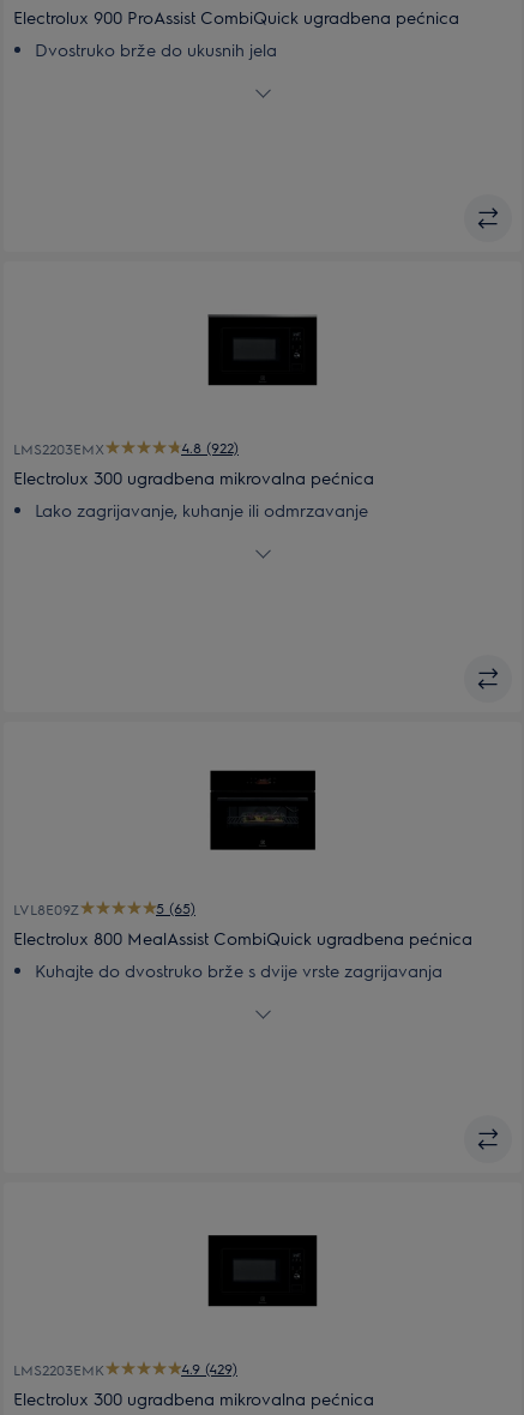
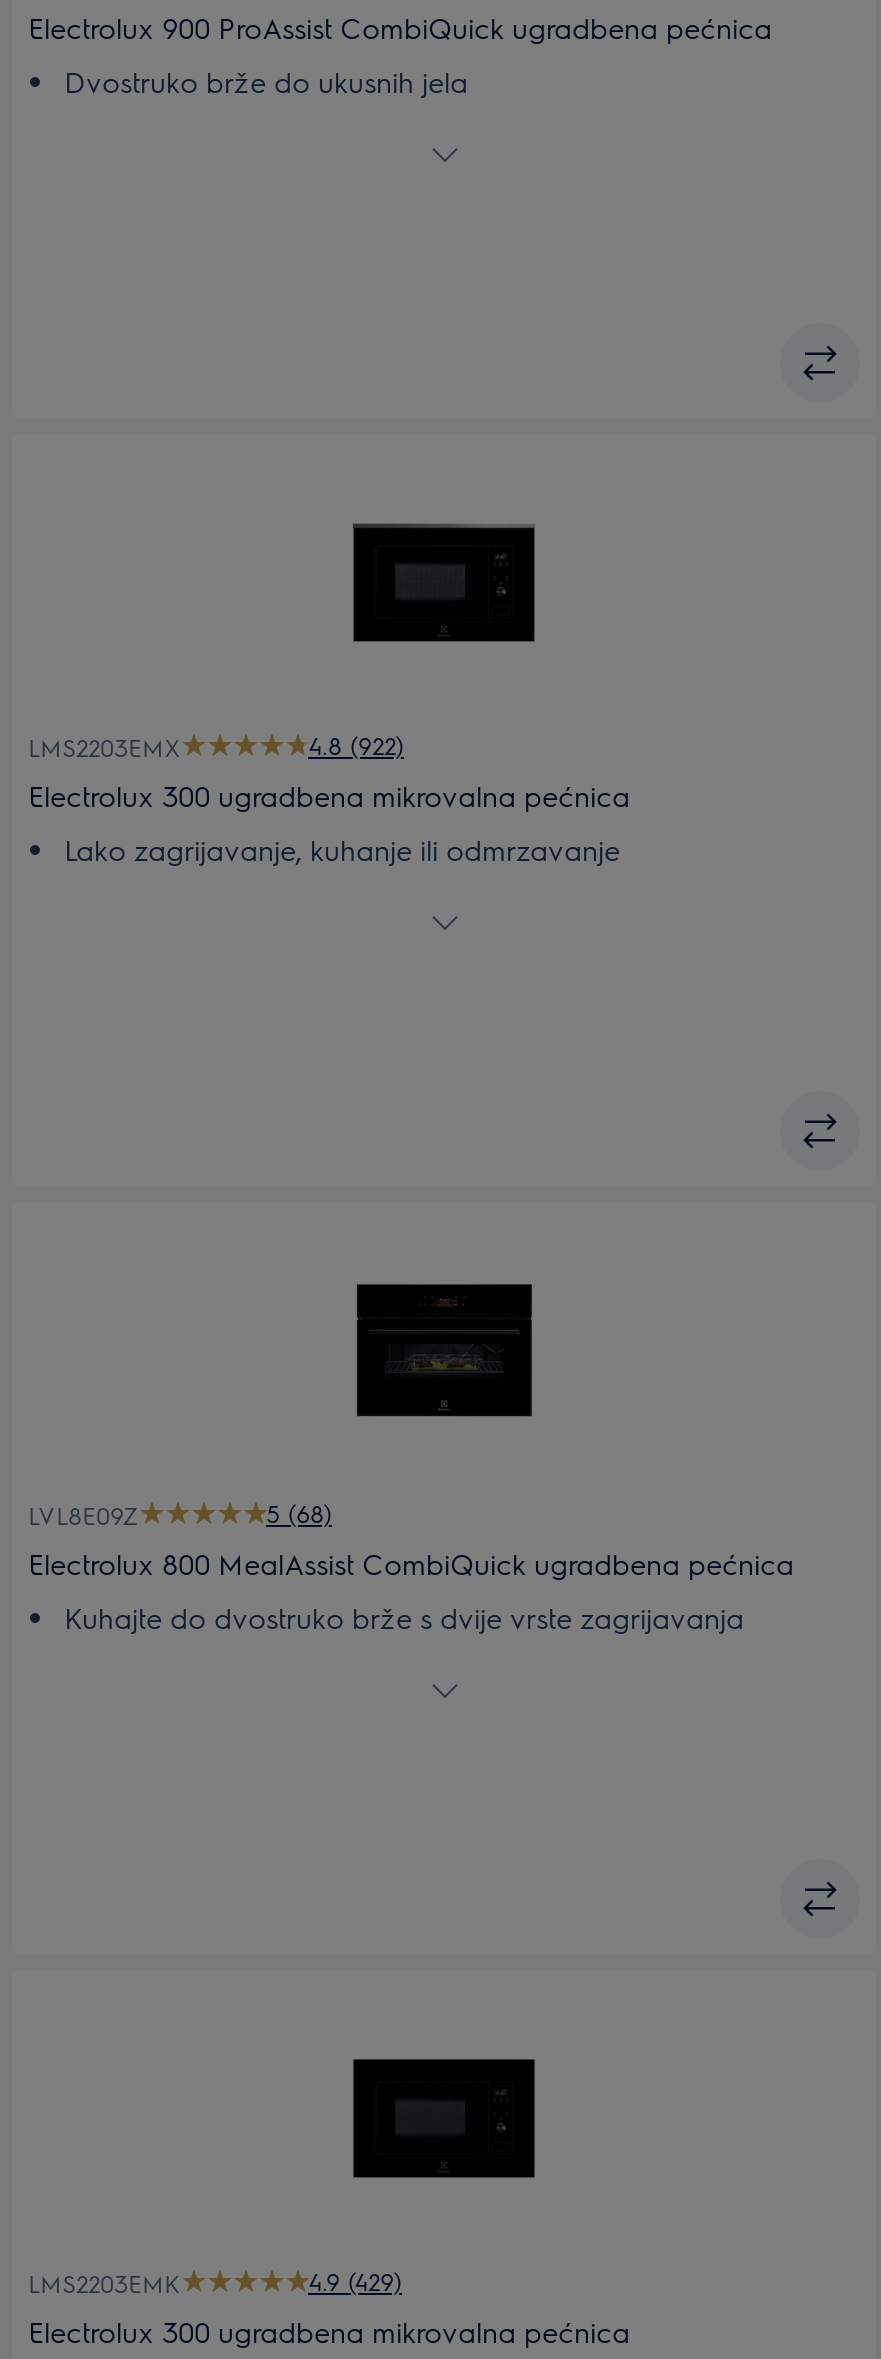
[156,898,195,917] 5 (65) -> [266,1497,332,1529] 5 (68)

